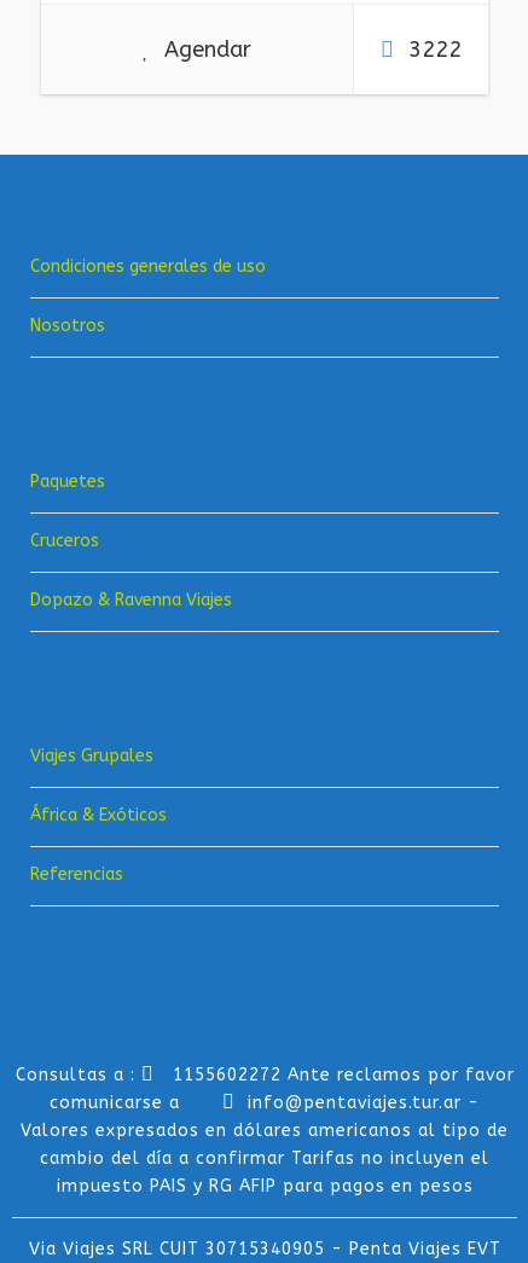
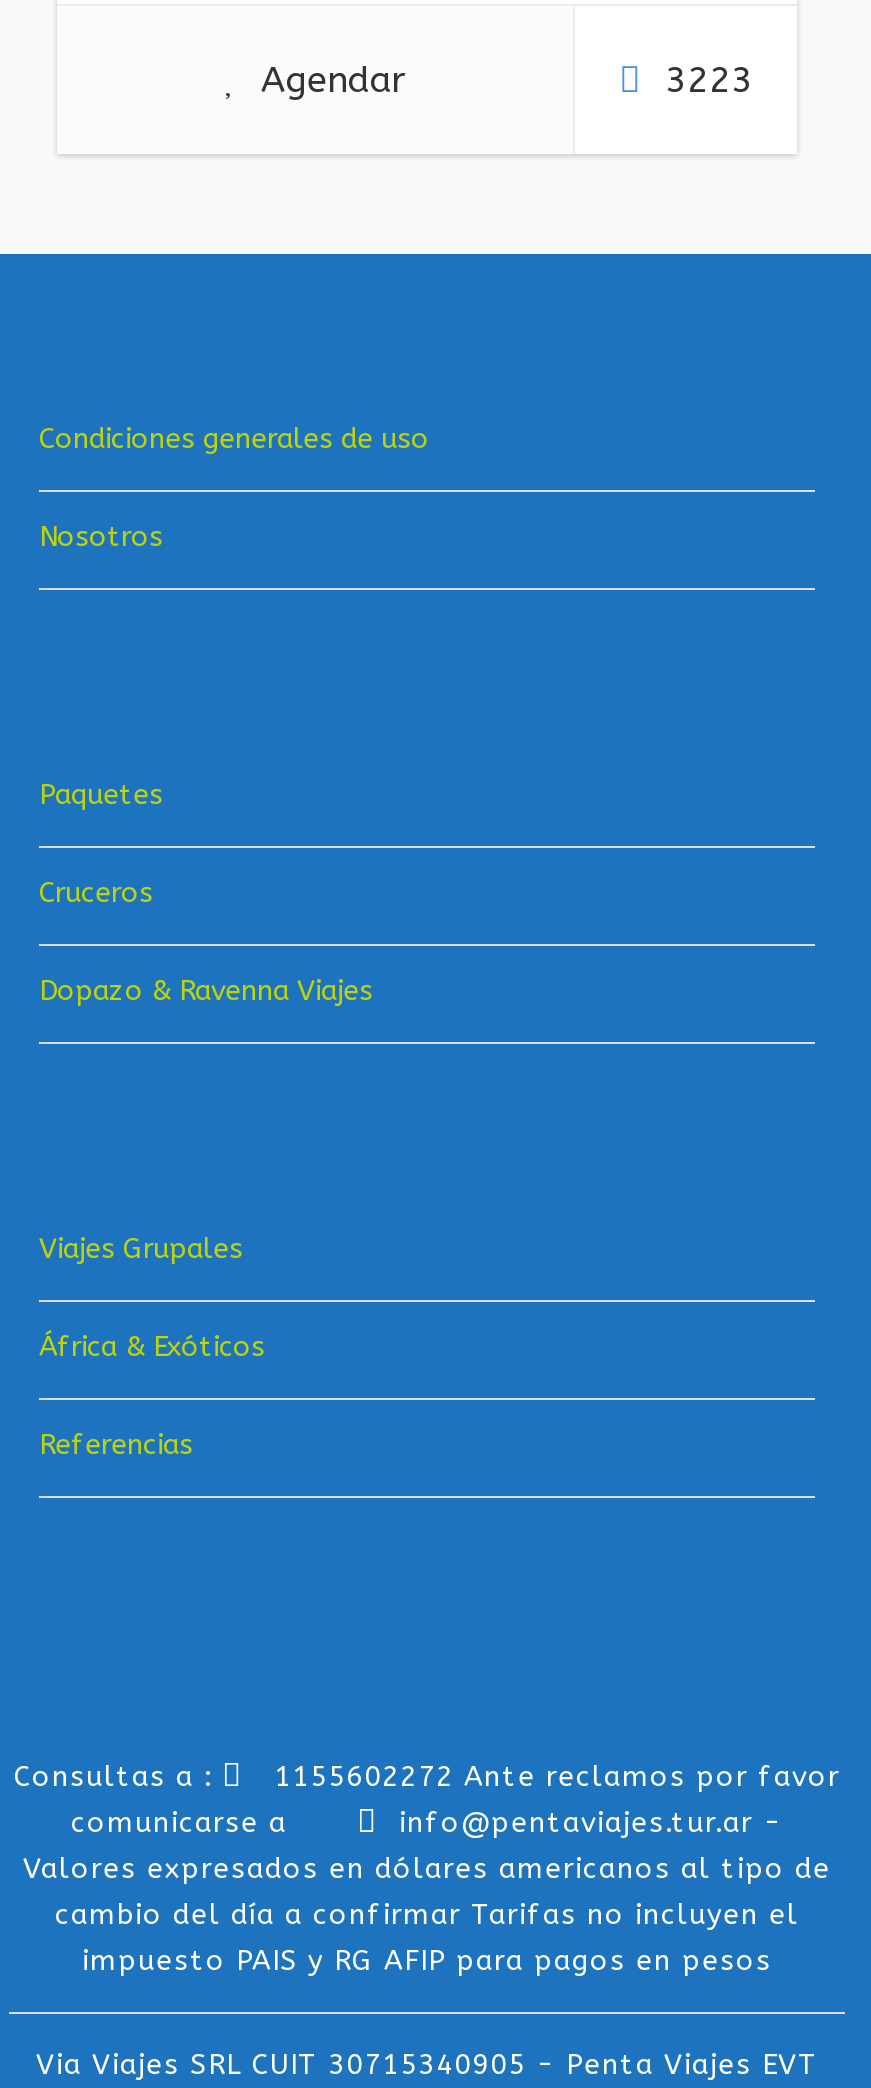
[408,36,462,63] 3222 -> [665,58,753,102] 3223

